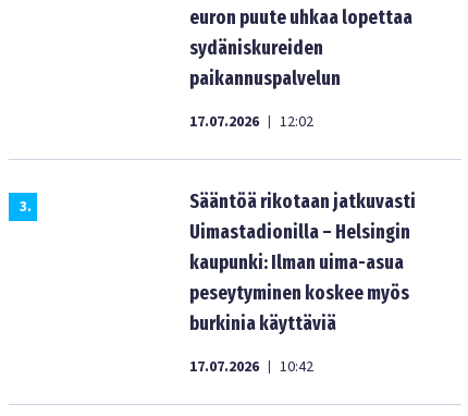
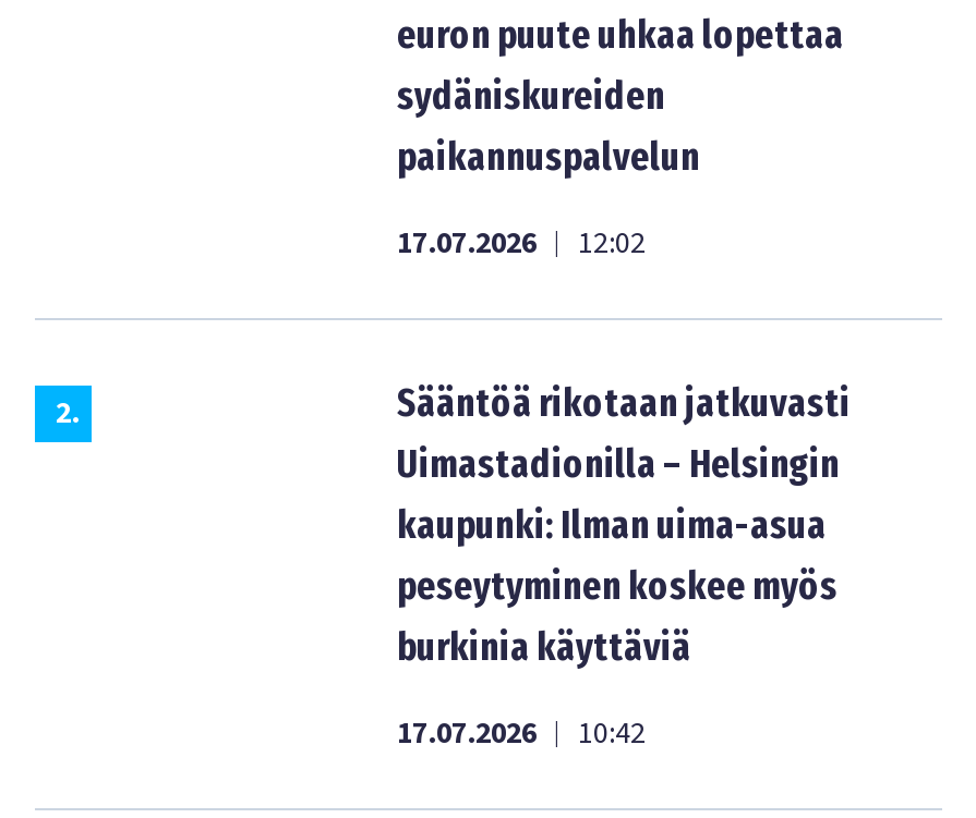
[19,196,31,218] 3. -> [56,392,80,436] 2.

